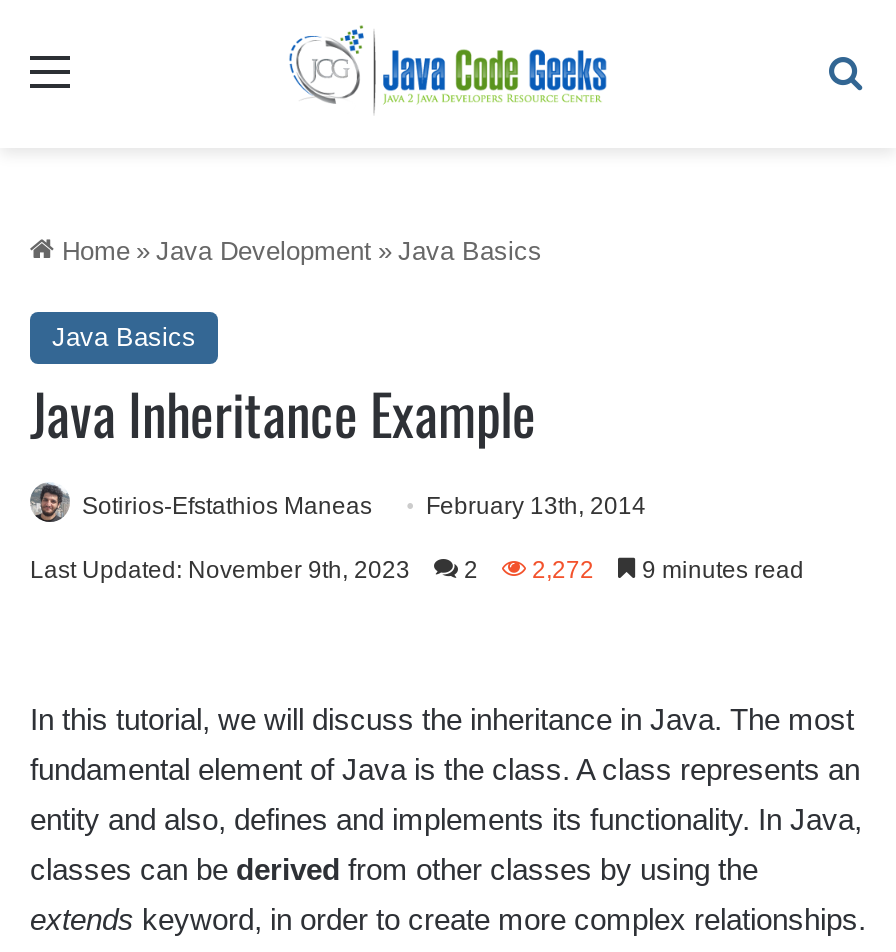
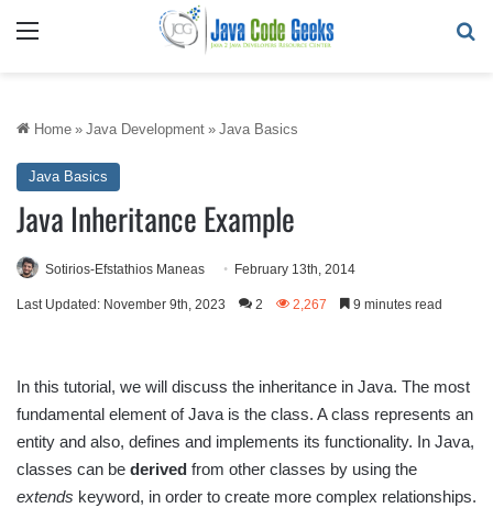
[30,556,804,584] Last Updated: November 9th, 2023 2 2,272 9 minutes read -> [17,297,442,312] Last Updated: November 9th, 2023 2 2,267 9 minutes read

